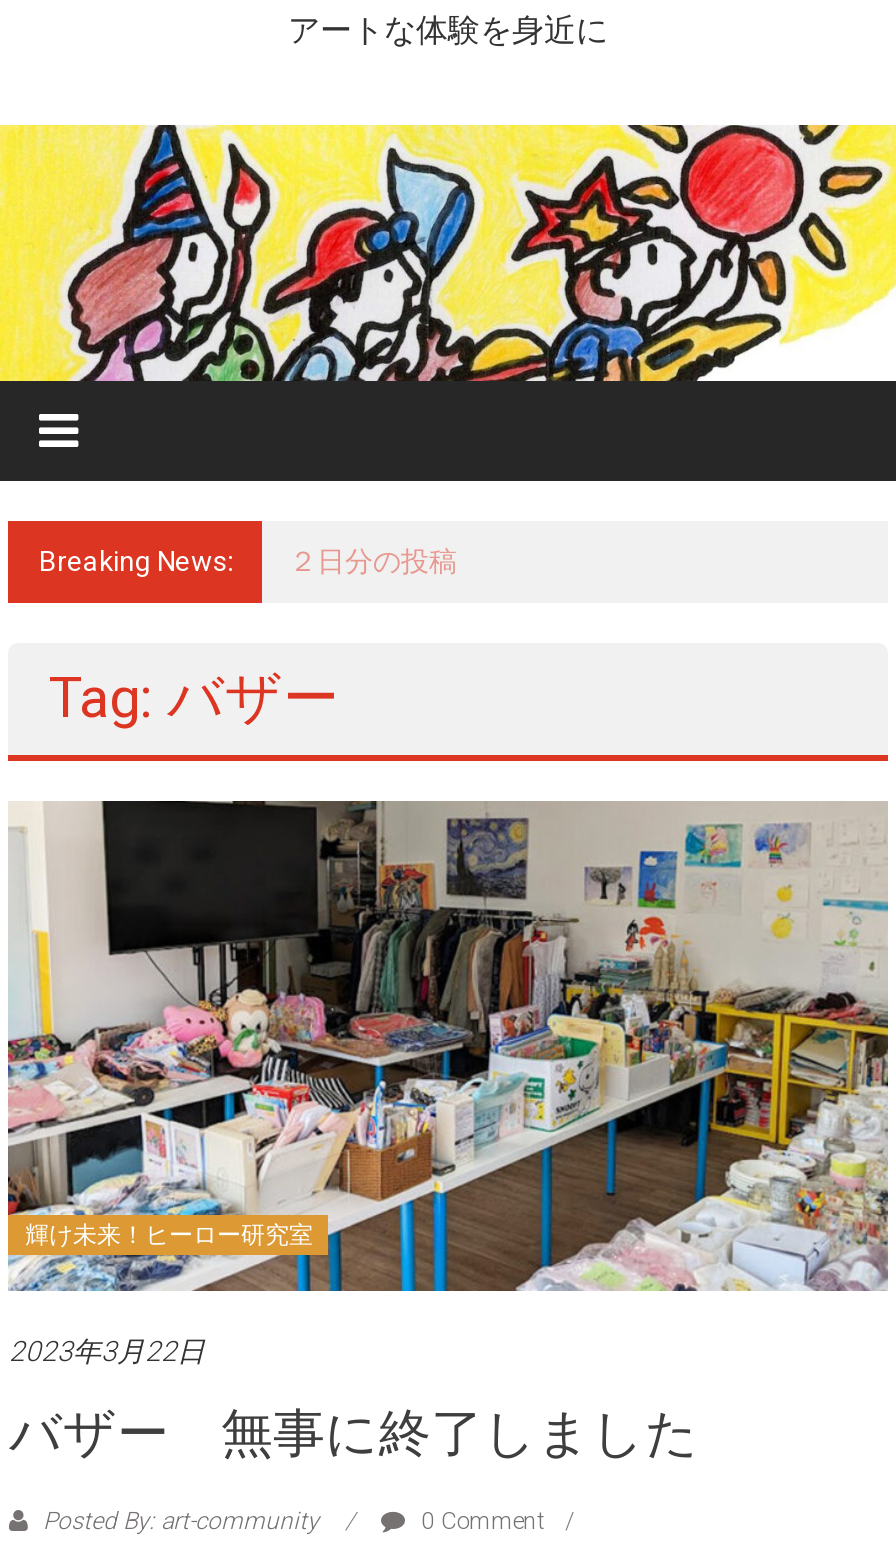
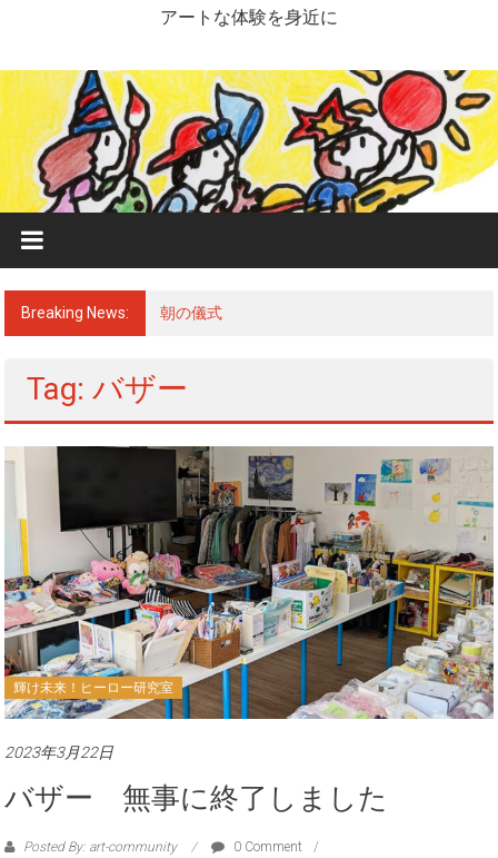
[289,544,457,576] ２日分の投稿 -> [161,303,223,321] 朝の儀式

